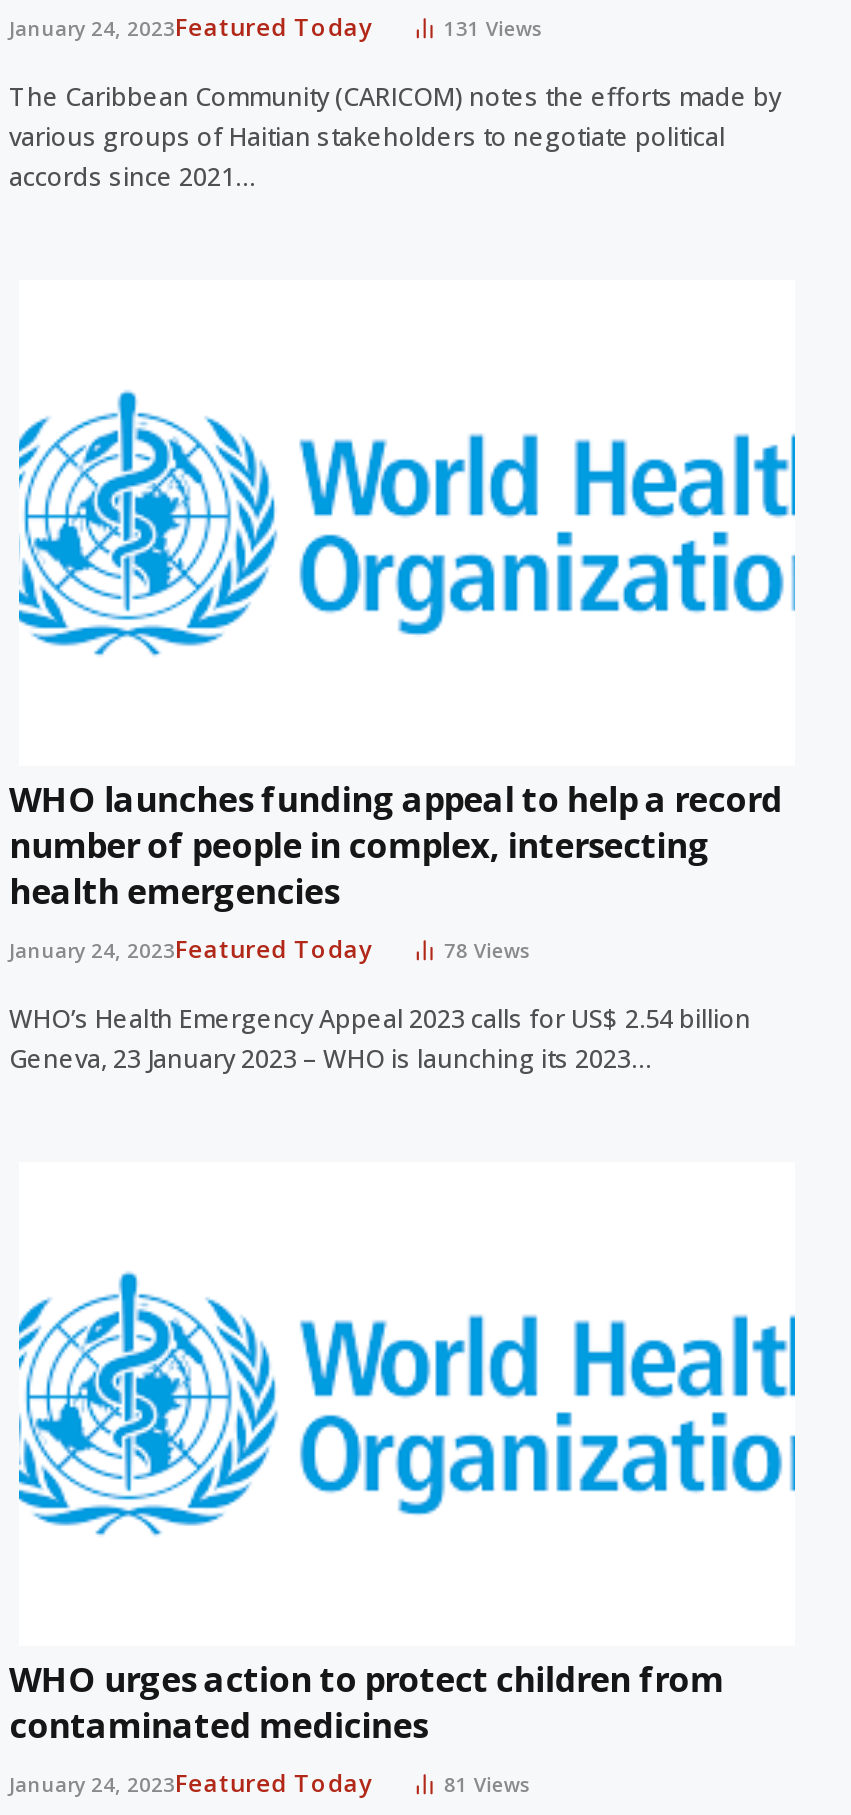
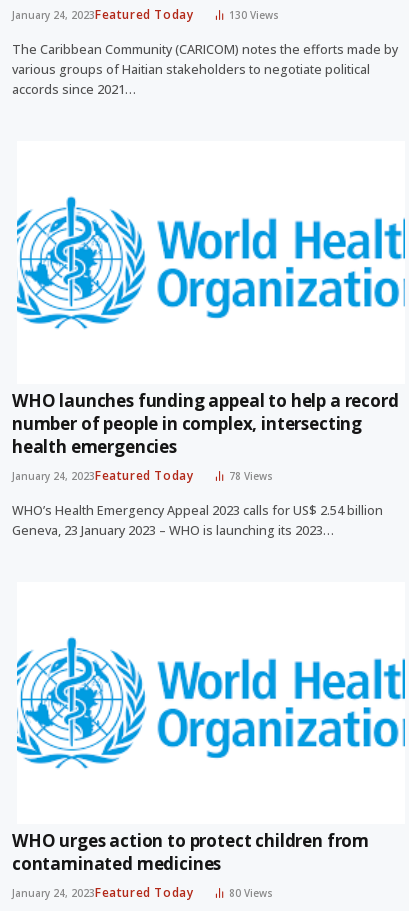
[444,14,544,42] 131 Views -> [229,8,279,22] 130 Views
[444,1770,532,1798] 81 Views -> [229,886,273,900] 80 Views

